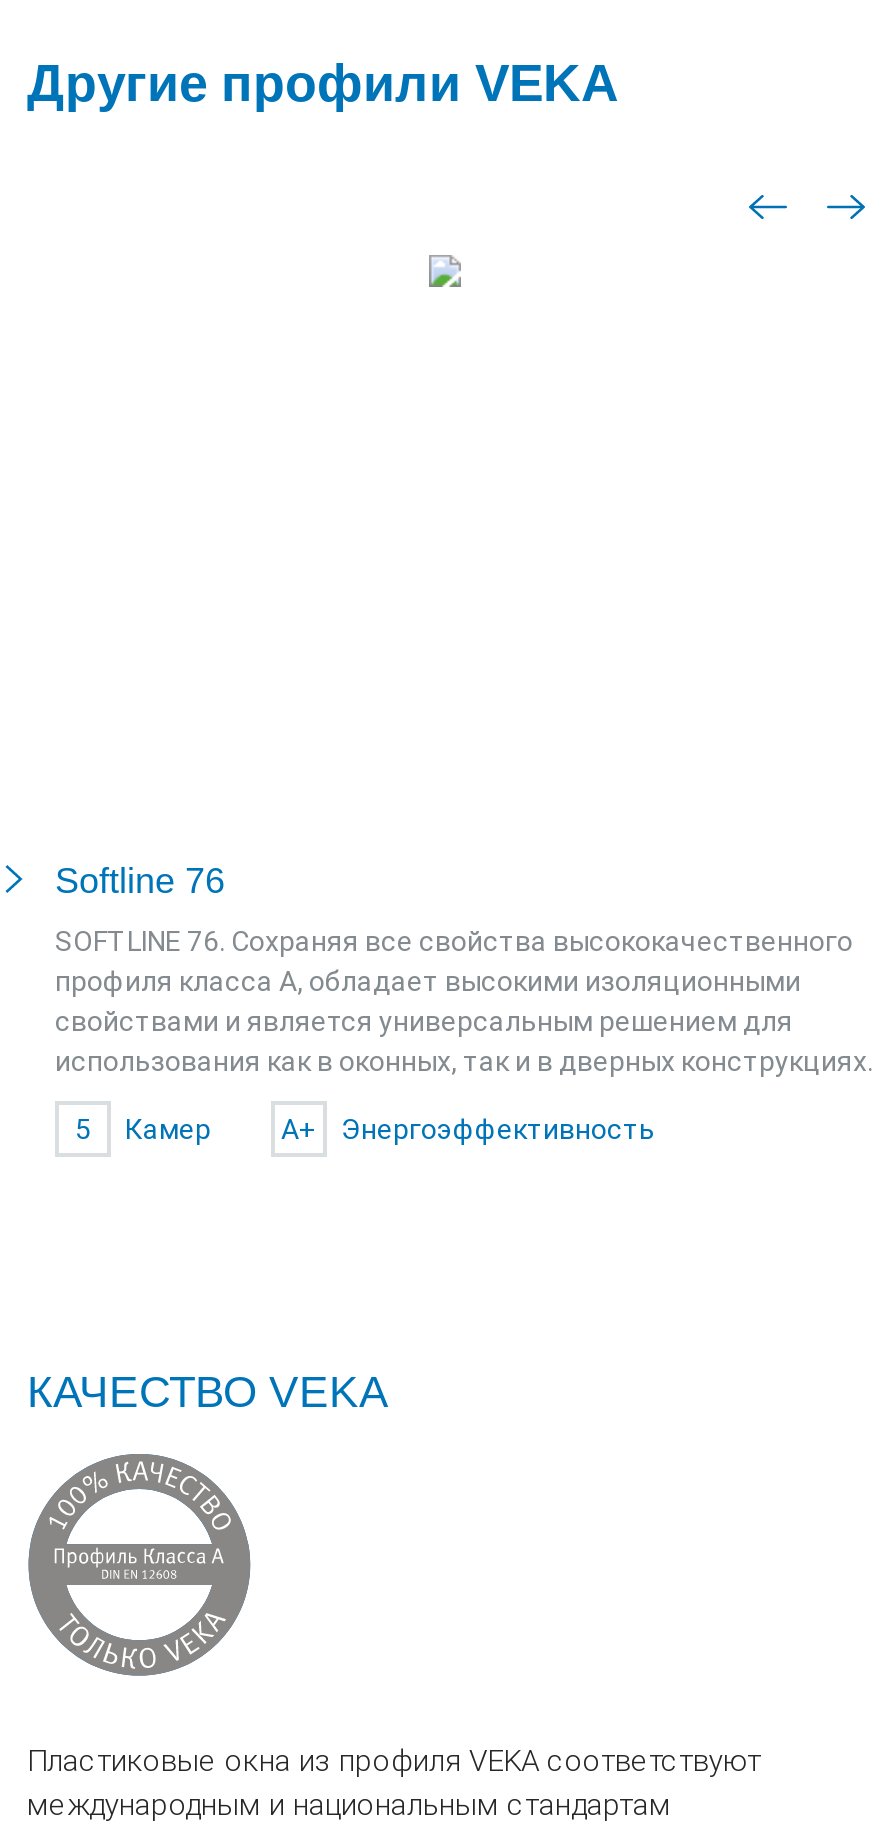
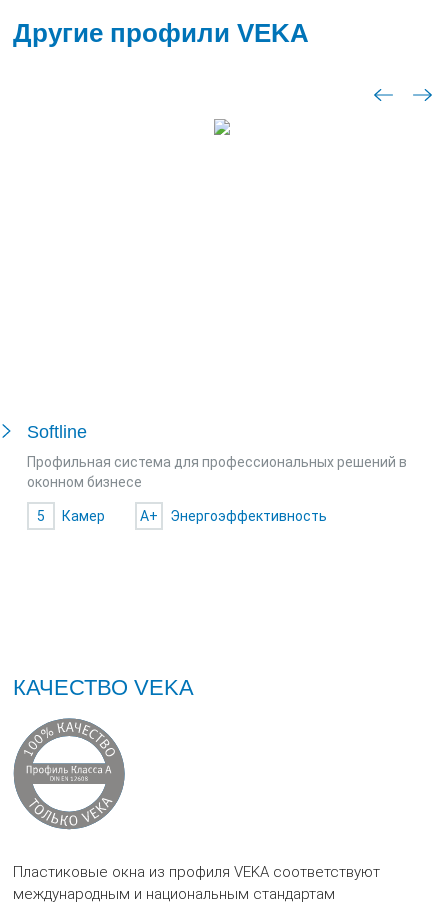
[55,861,225,901] Softline 76 -> [27,422,87,442] Softline
[55,925,873,1077] SOFTLINE 76. Сохраняя все свойства высококачественного | профиля класса А, обладает высокими изоляционными | свойствами и является универсальным решением для | использования как в оконных, так и в дверных конструкциях. -> [27,454,407,490] Профильная система для профессиональных решений в | оконном бизнесе
moved [75,1113,655,1145] -> [37,508,327,524]: 5 | Камер | A+ | Энергоэффективность

